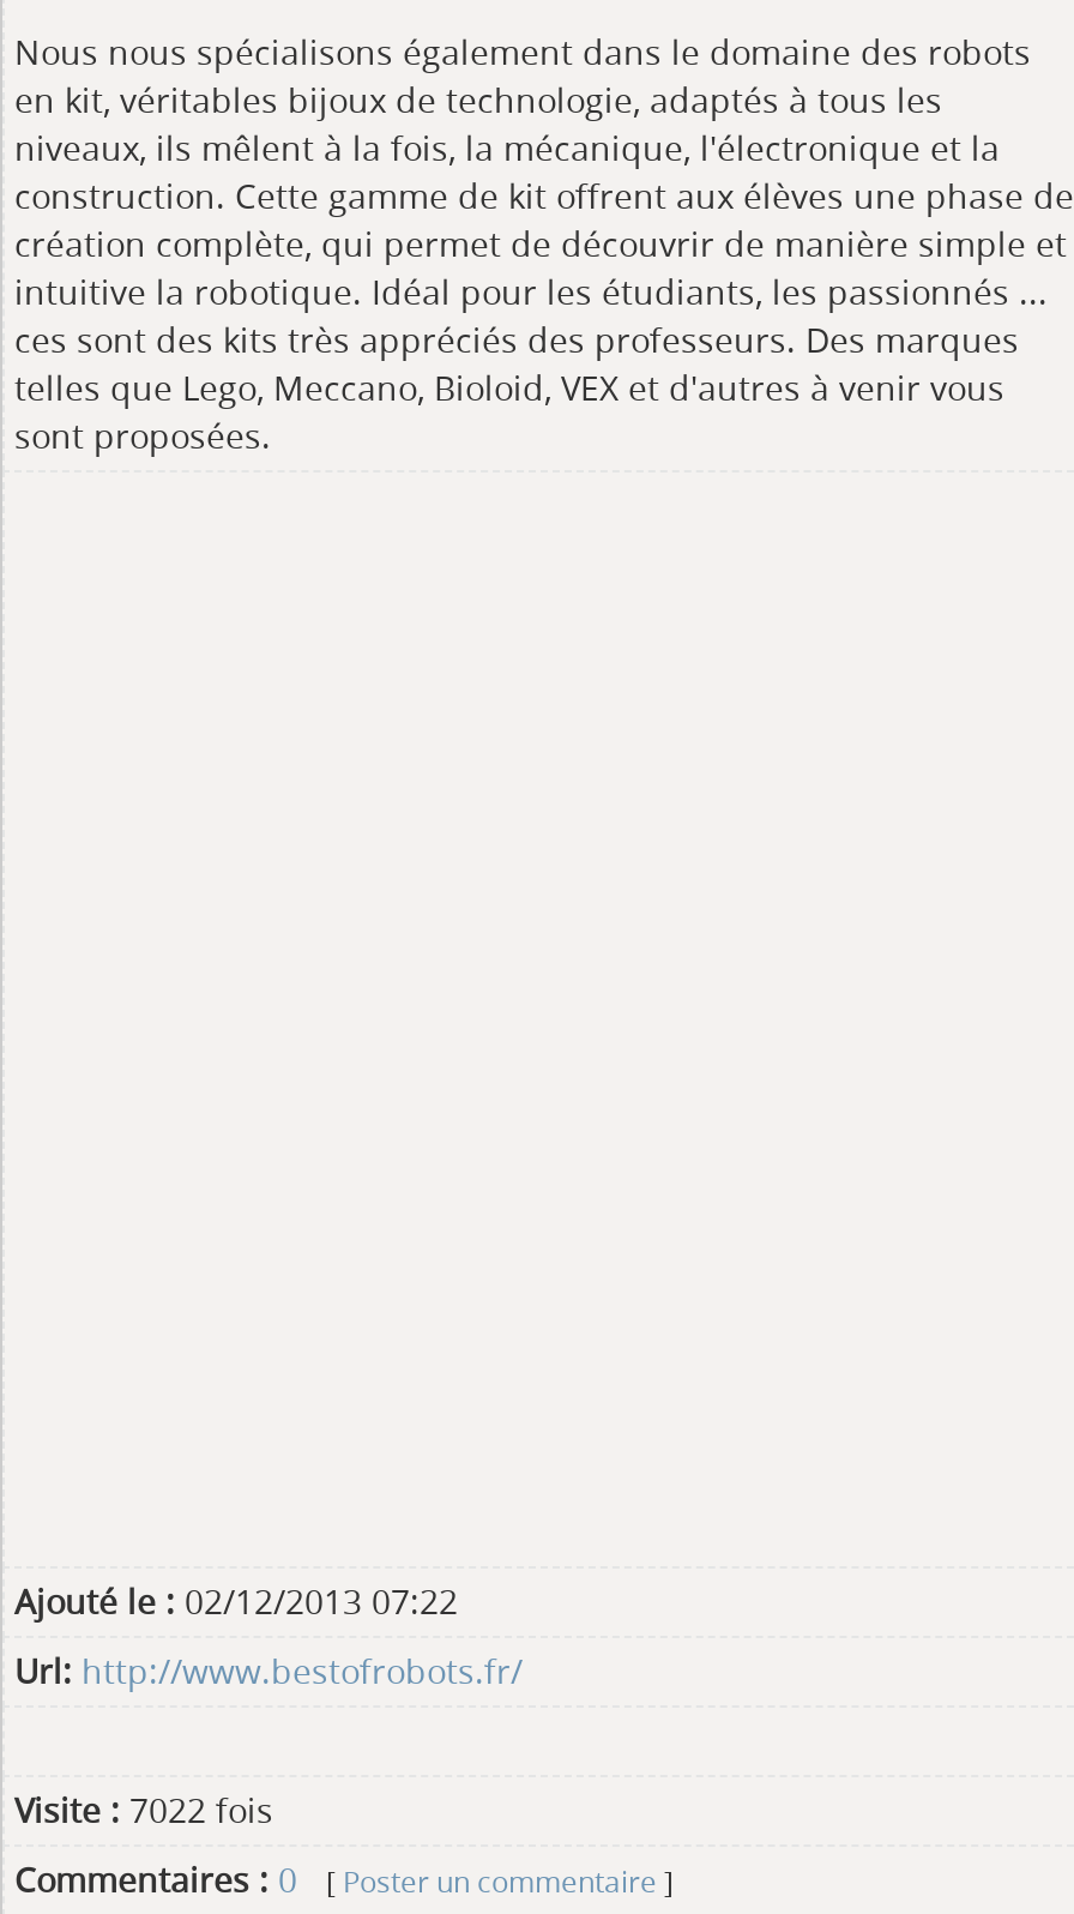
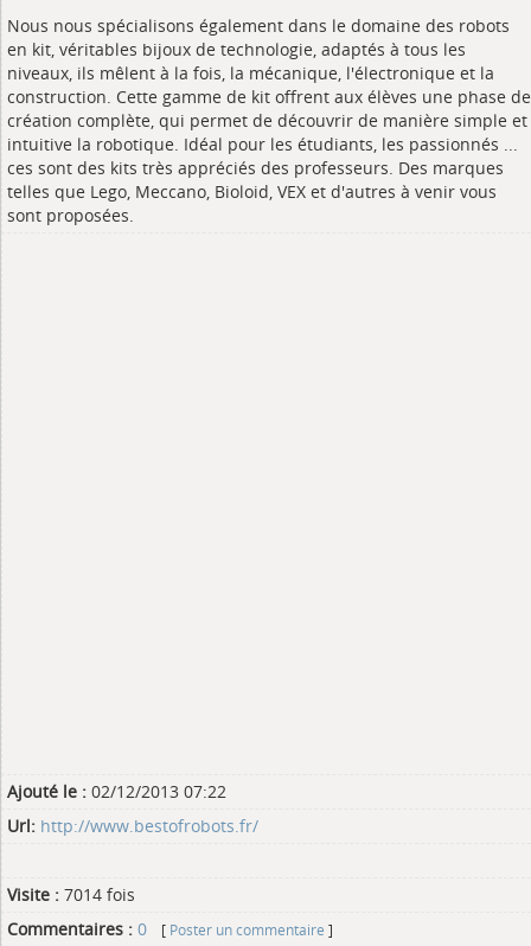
[14,1787,273,1832] Visite : 7022 fois -> [7,883,135,906] Visite : 7014 fois

